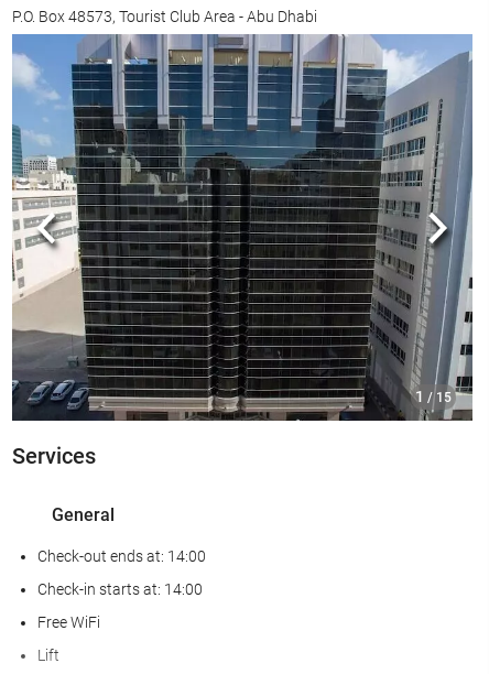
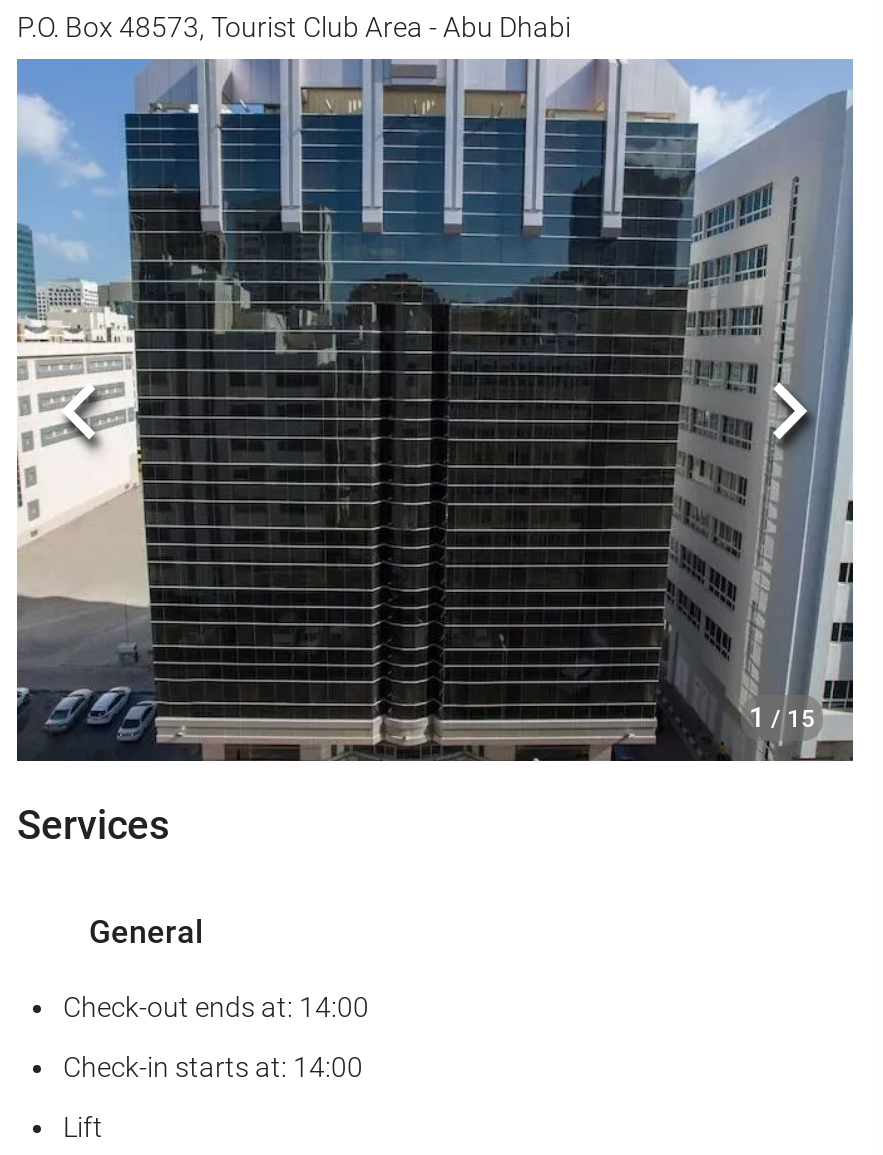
[37,614,100,631] Free WiFi -> none

